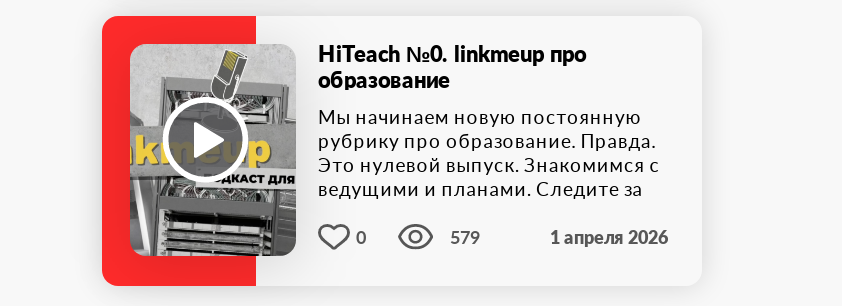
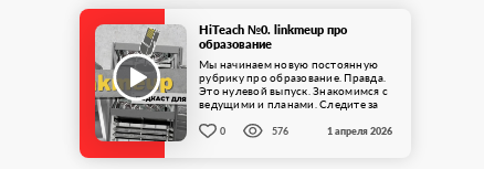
[450,226,480,248] 579 -> [272,125,288,137] 576

